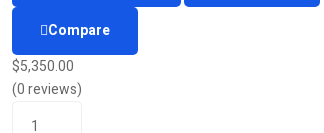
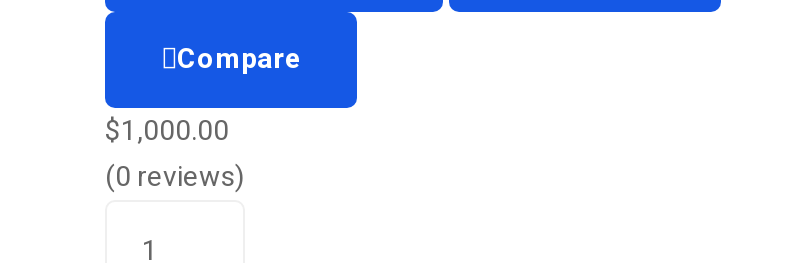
[12,56,74,77] $5,350.00 -> [105,109,229,151] $1,000.00

